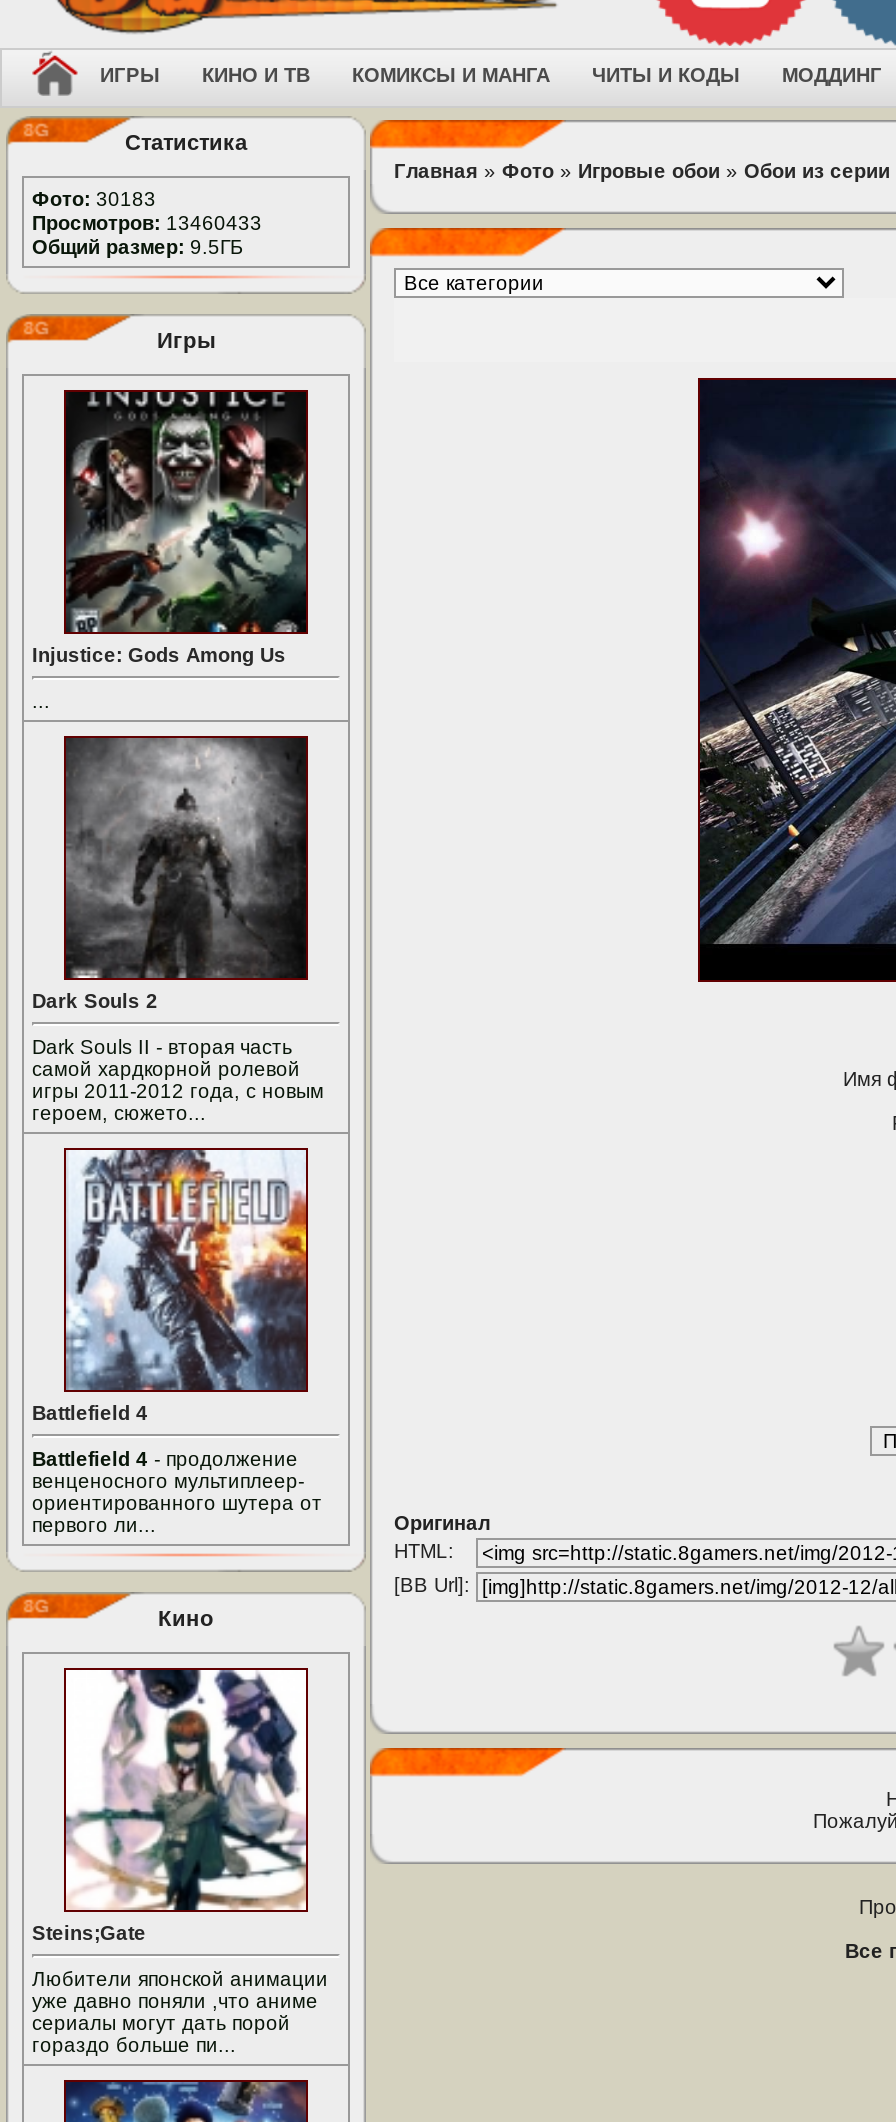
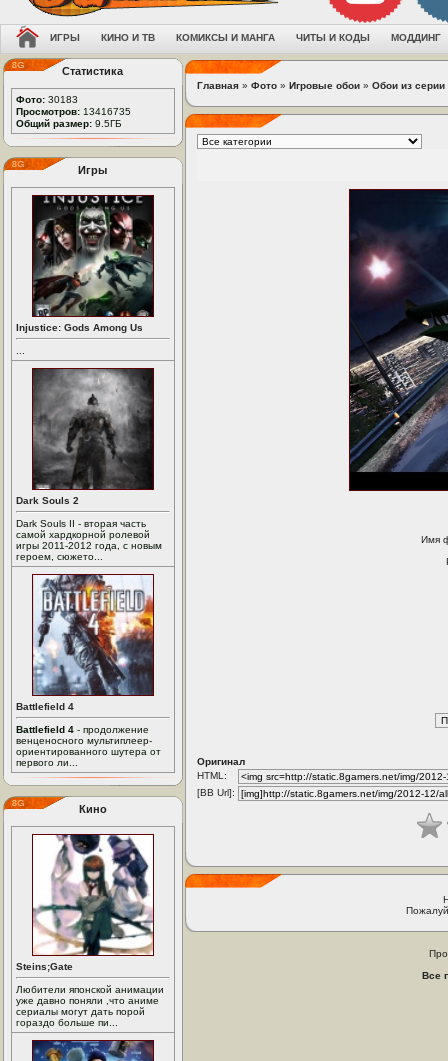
[32,212,262,234] Просмотров: 13460433 -> [16,106,131,117] Просмотров: 13416735

